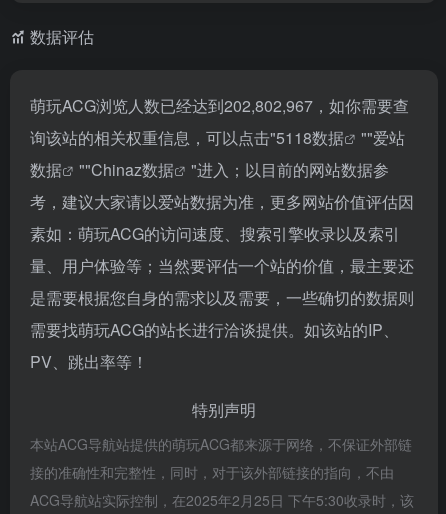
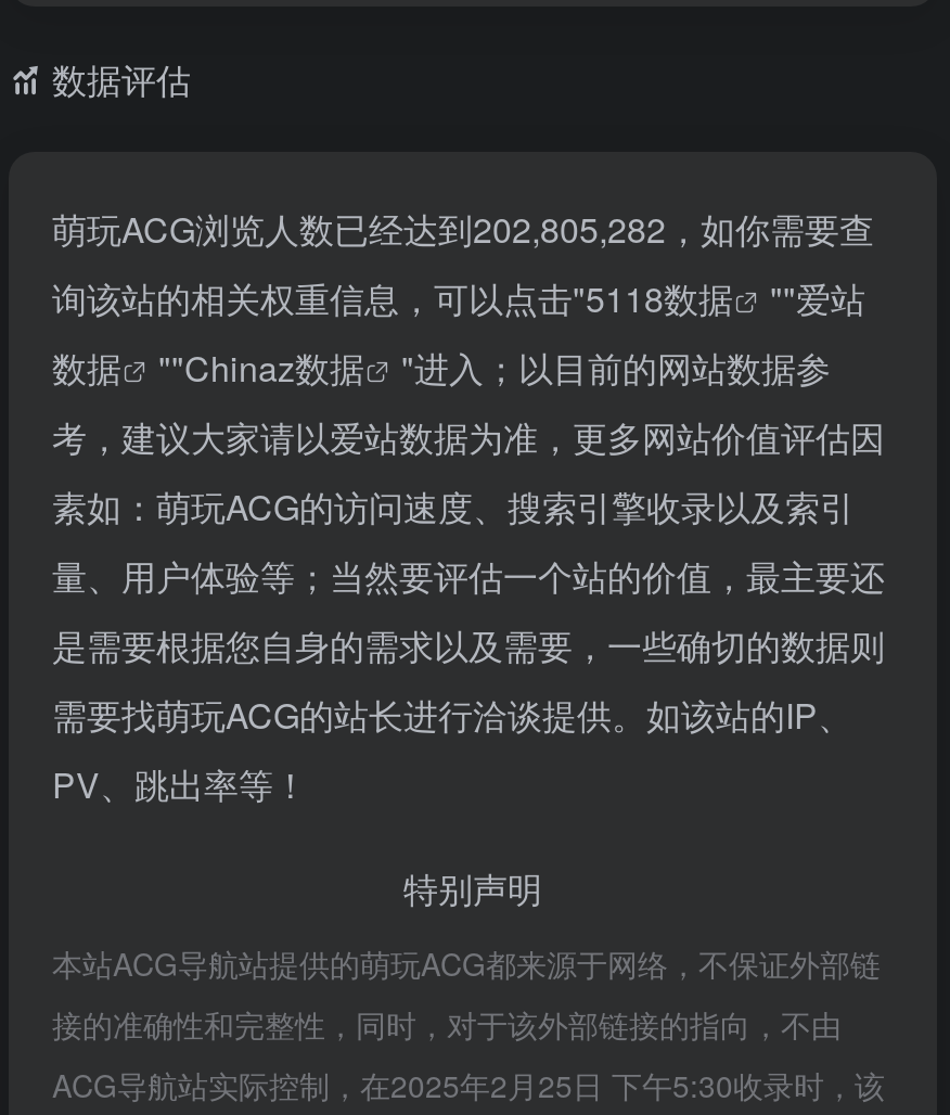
[30,93,409,116] 萌玩ACG浏览人数已经达到202,802,967，如你需要查 -> [52,203,874,253] 萌玩ACG浏览人数已经达到202,805,282，如你需要查

